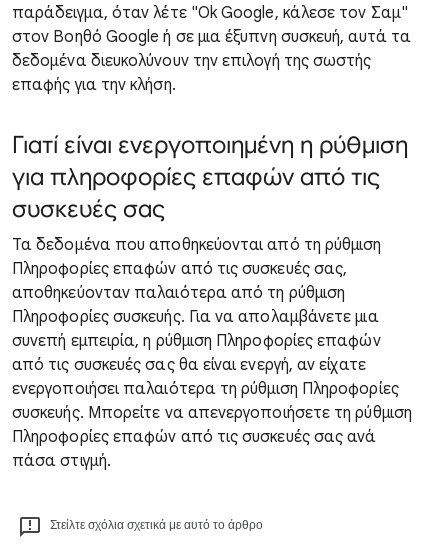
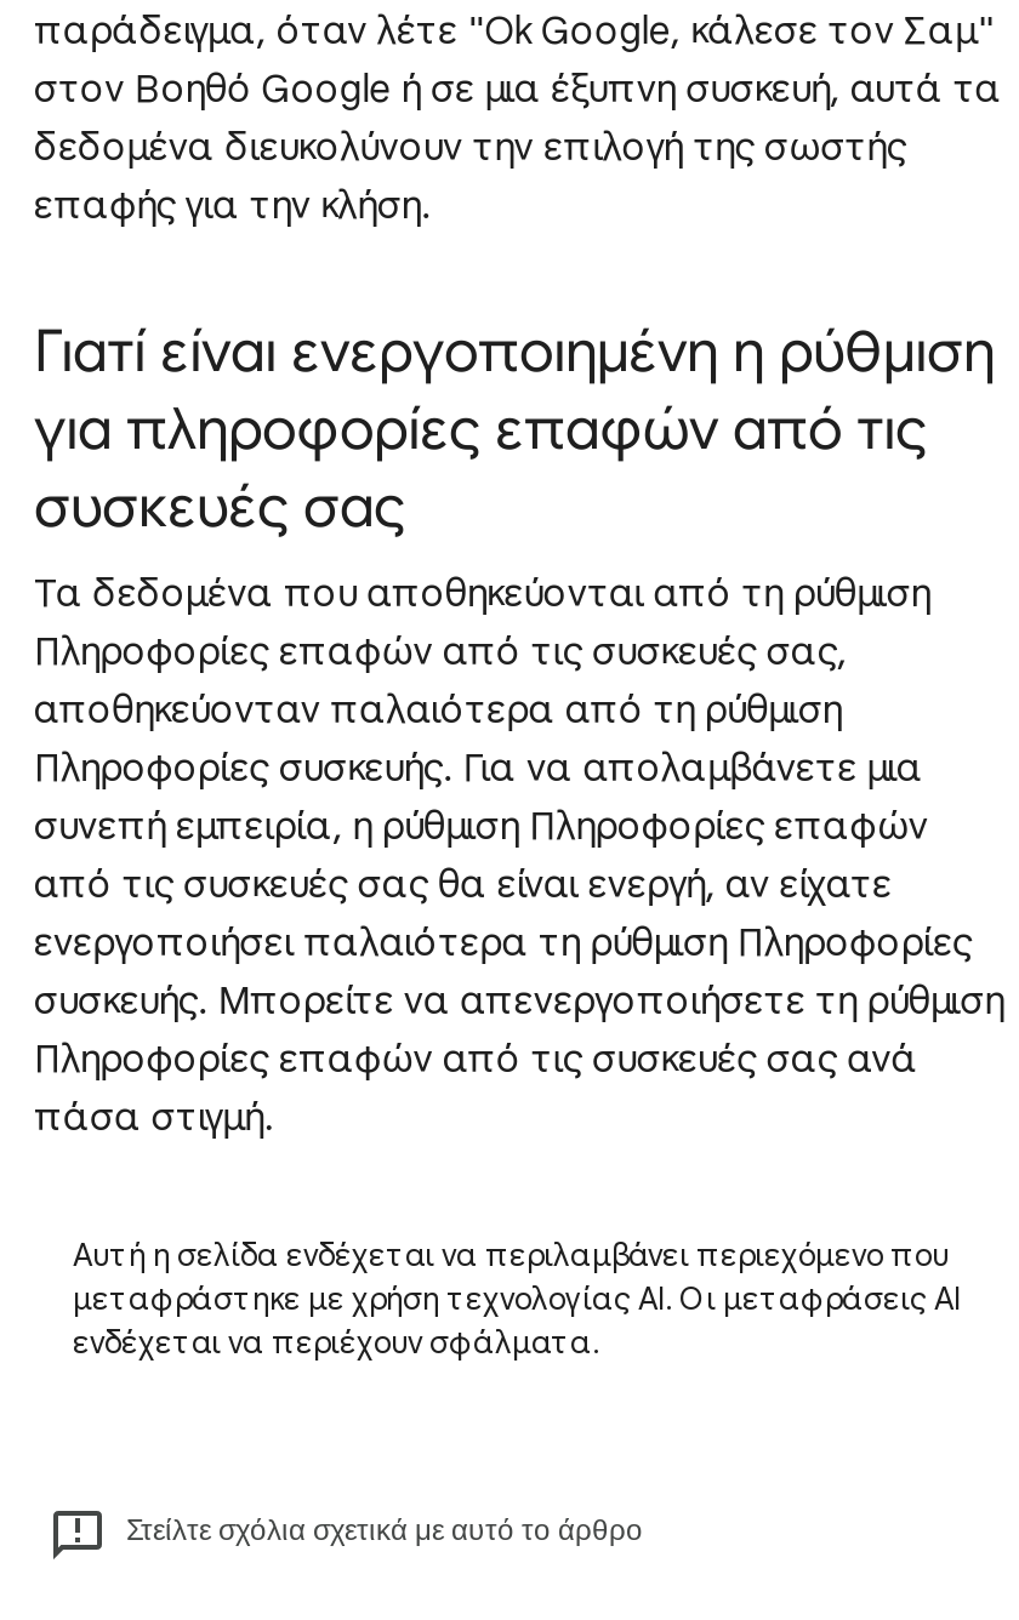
none -> [73,1234,961,1363] Αυτή η σελίδα ενδέχεται να περιλαμβάνει περιεχόμενο που | μεταφράστηκε με χρήση τεχνολογίας AI. Οι μεταφράσεις AI | ενδέχεται να περιέχουν σφάλματα.

